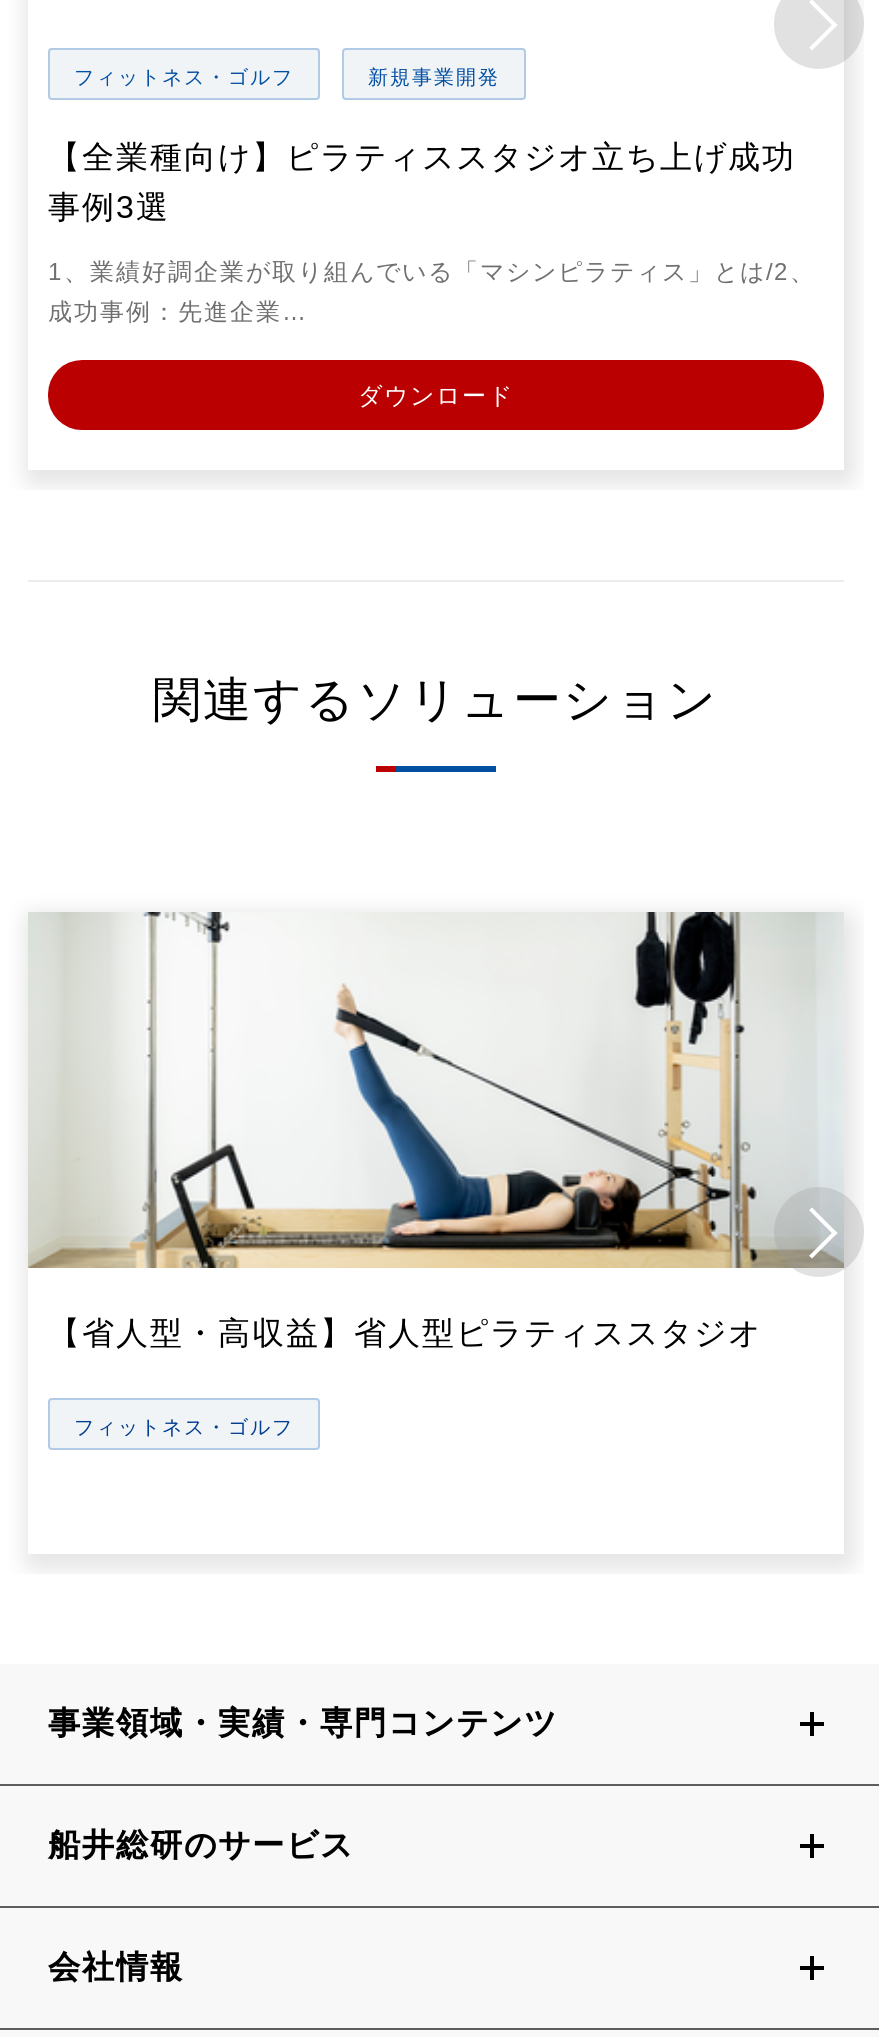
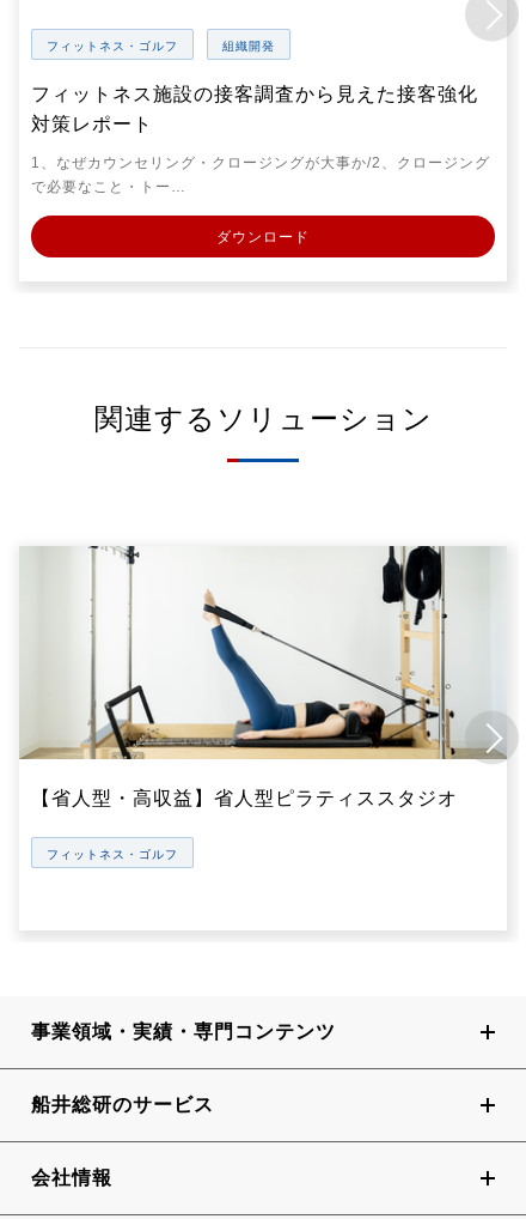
[368,65,500,87] 新規事業開発 -> [222,39,275,52] 組織開発
[48,139,796,173] 【全業種向け】ピラティススタジオ立ち上げ成功 -> [31,83,478,104] フィットネス施設の接客調査から見えた接客強化
[48,189,170,223] 事例3選 -> [31,113,153,134] 対策レポート
[48,257,816,325] 1、業績好調企業が取り組んでいる「マシンピラティス」とは/2、 | 成功事例：先進企業… -> [31,154,490,195] 1、なぜカウンセリング・クロージングが大事か/2、クロージング | で必要なこと・トー…

